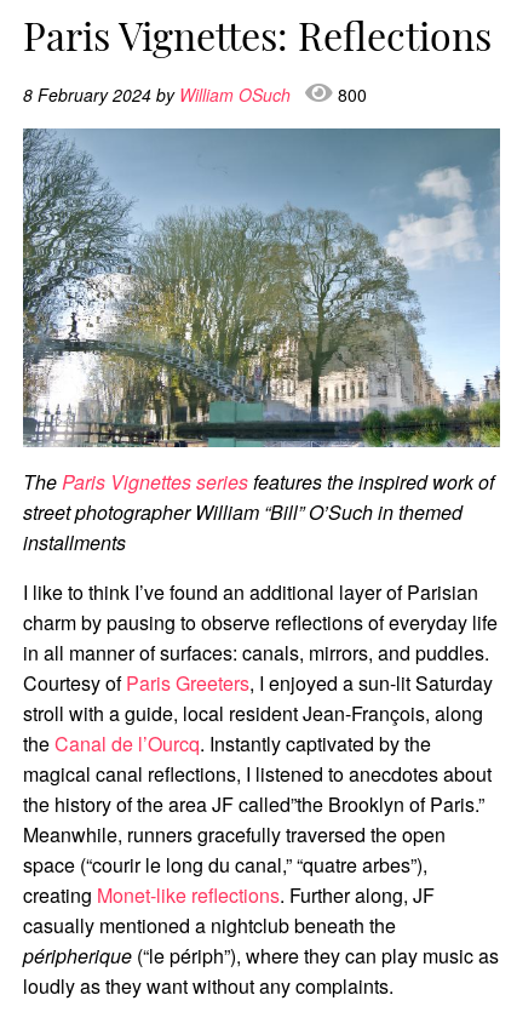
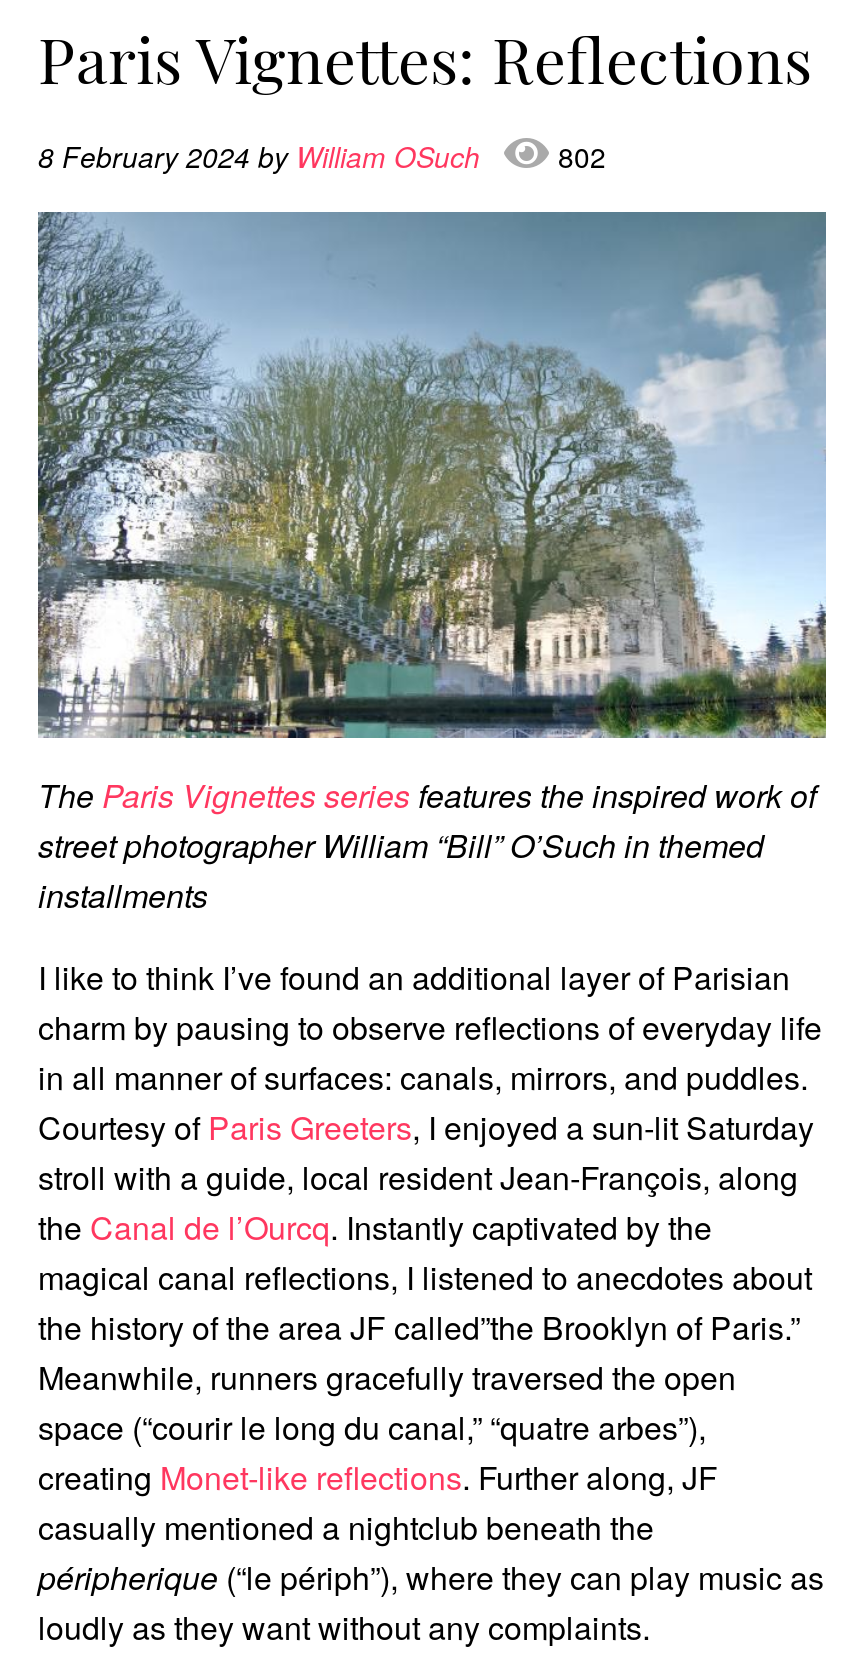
[23,83,377,107] 8 February 2024 by William OSuch 800 -> [38,137,622,177] 8 February 2024 by William OSuch 802

